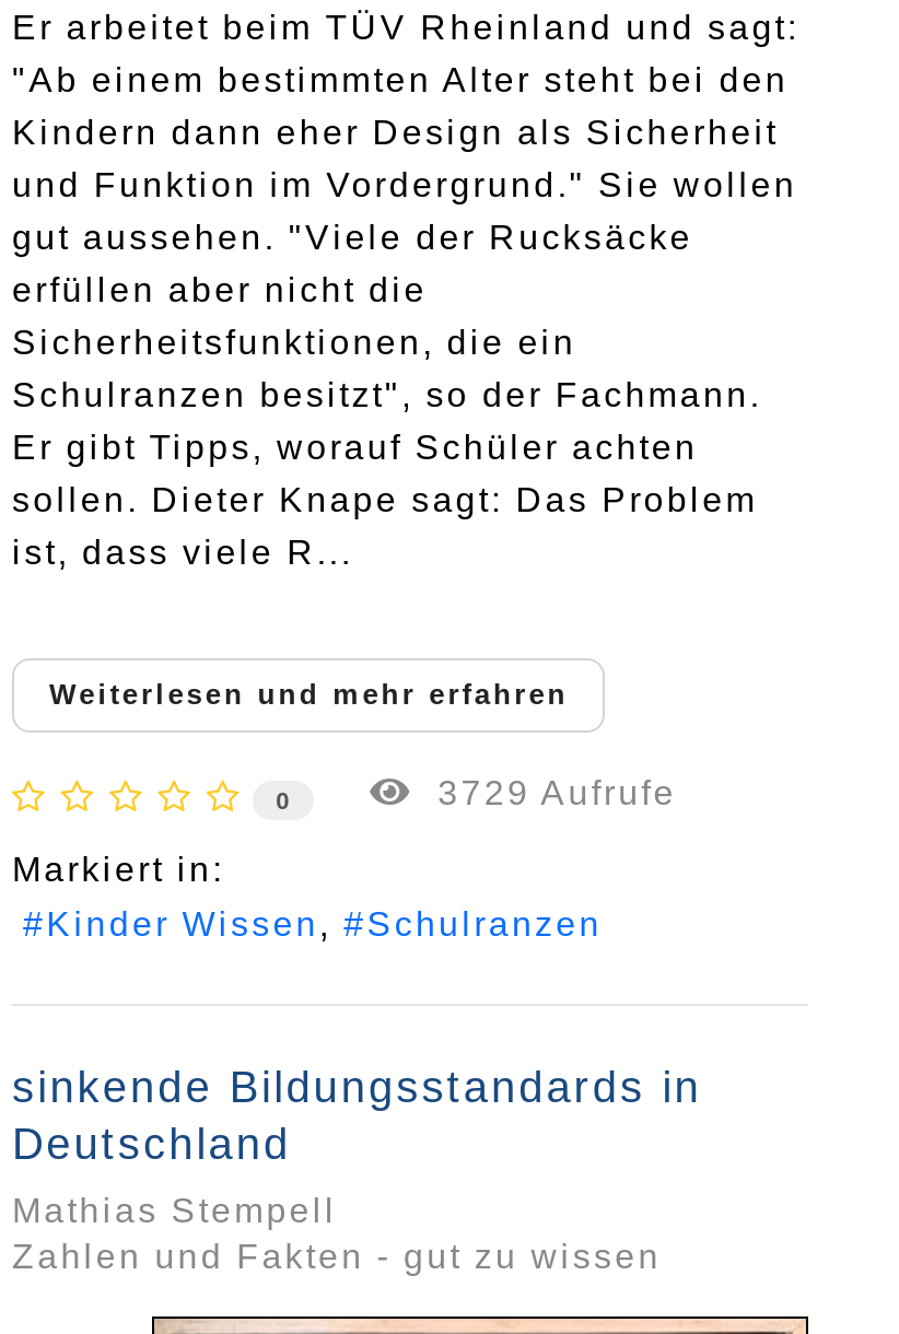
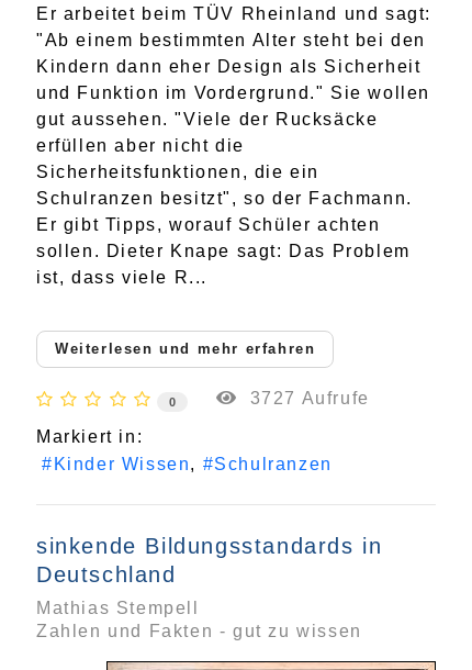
[413,775,677,812] 3729 Aufrufe -> [238,389,370,408] 3727 Aufrufe

